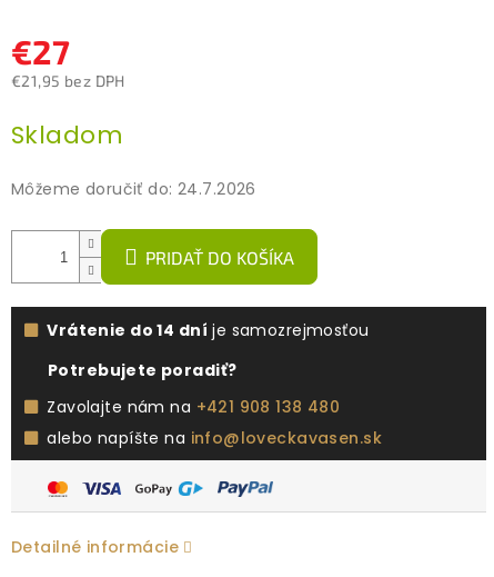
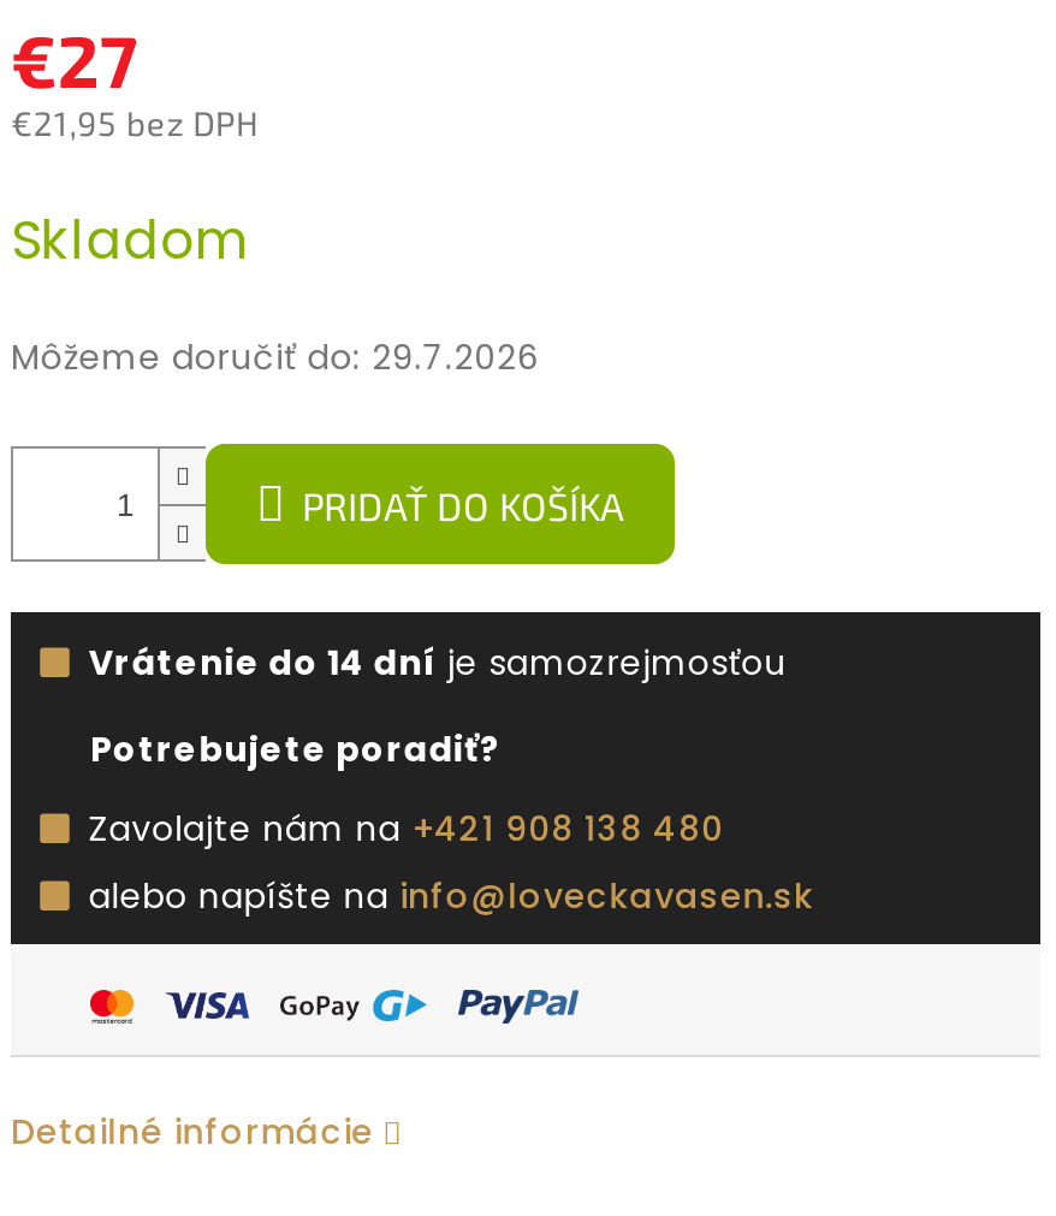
[11,178,256,201] Môžeme doručiť do: 24.7.2026 -> [11,334,540,382] Môžeme doručiť do: 29.7.2026

